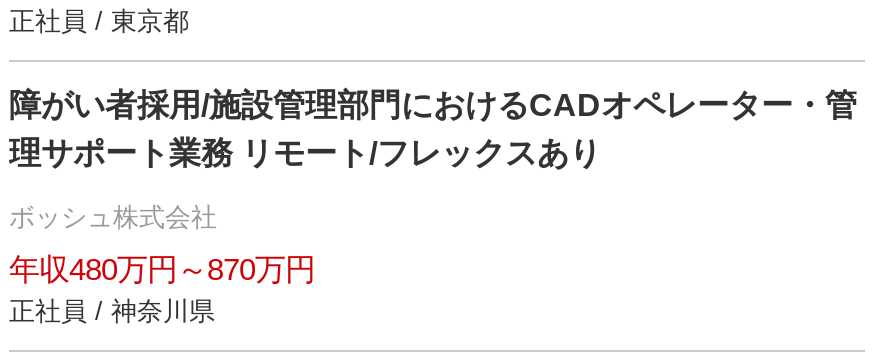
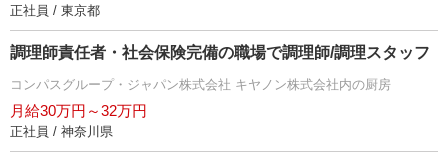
[9,88,857,170] 障がい者採用/施設管理部門におけるCADオペレーター・管 | 理サポート業務 リモート/フレックスあり -> [10,44,430,61] 調理師責任者・社会保険完備の職場で調理師/調理スタッフ
[9,202,217,232] ボッシュ株式会社 -> [10,77,391,92] コンパスグループ・ジャパン株式会社 キヤノン株式会社内の厨房
[9,252,315,286] 年収480万円～870万円 -> [10,102,147,119] 月給30万円～32万円

